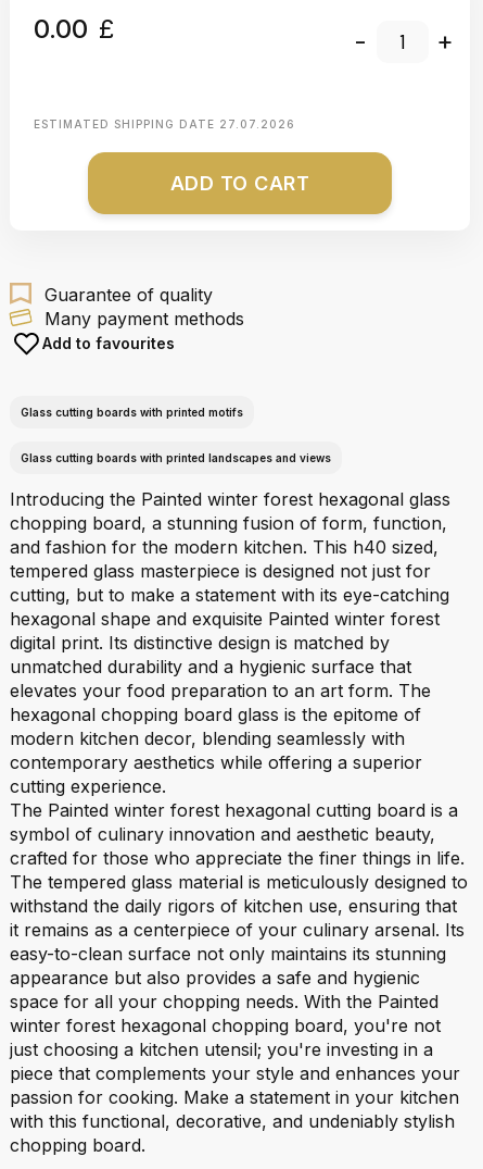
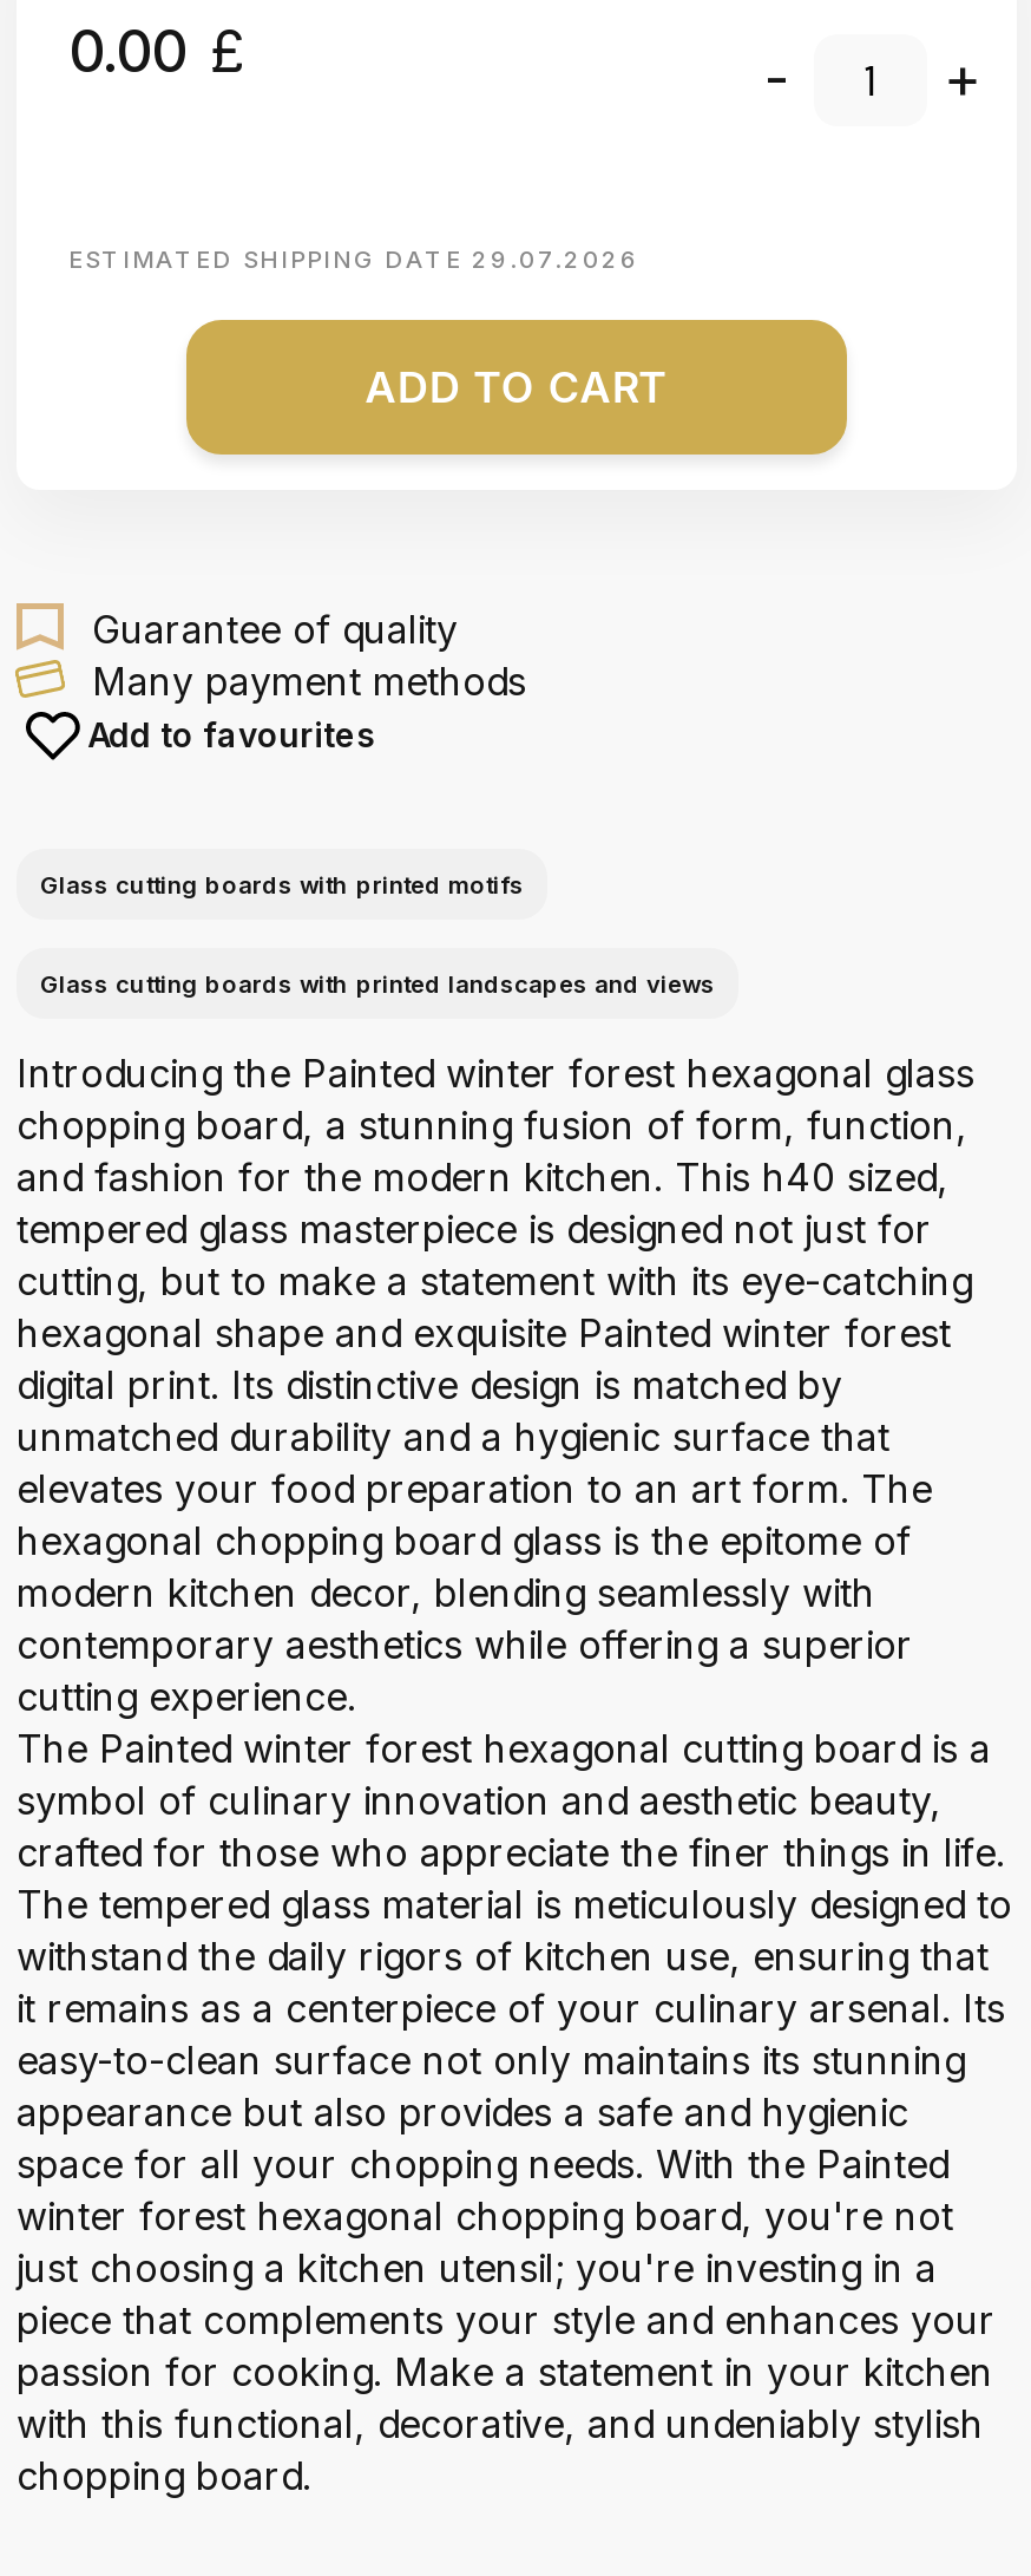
[34,117,295,130] ESTIMATED SHIPPING DATE 27.07.2026 -> [68,244,639,273] ESTIMATED SHIPPING DATE 29.07.2026

